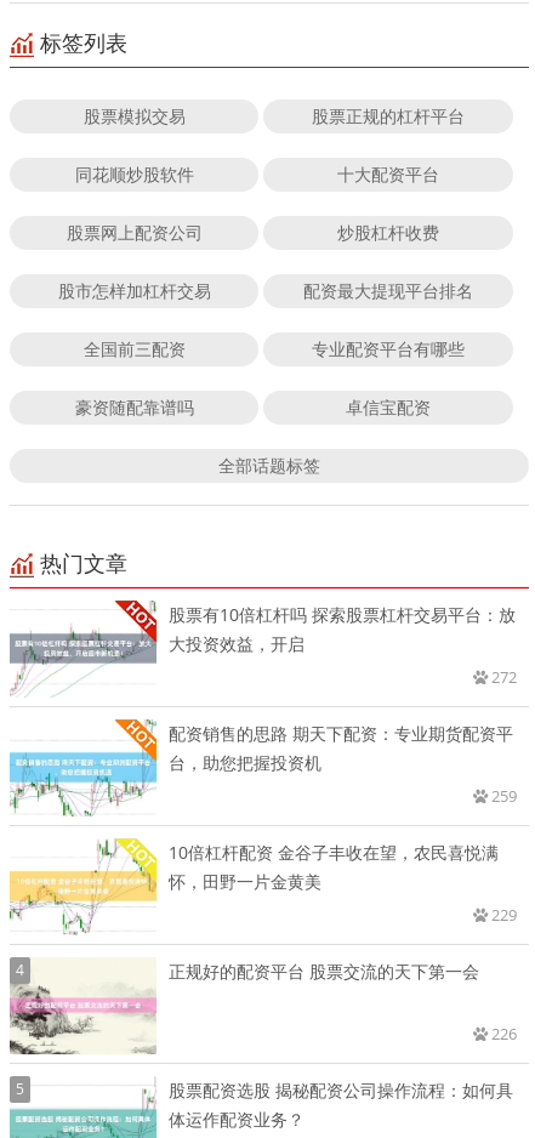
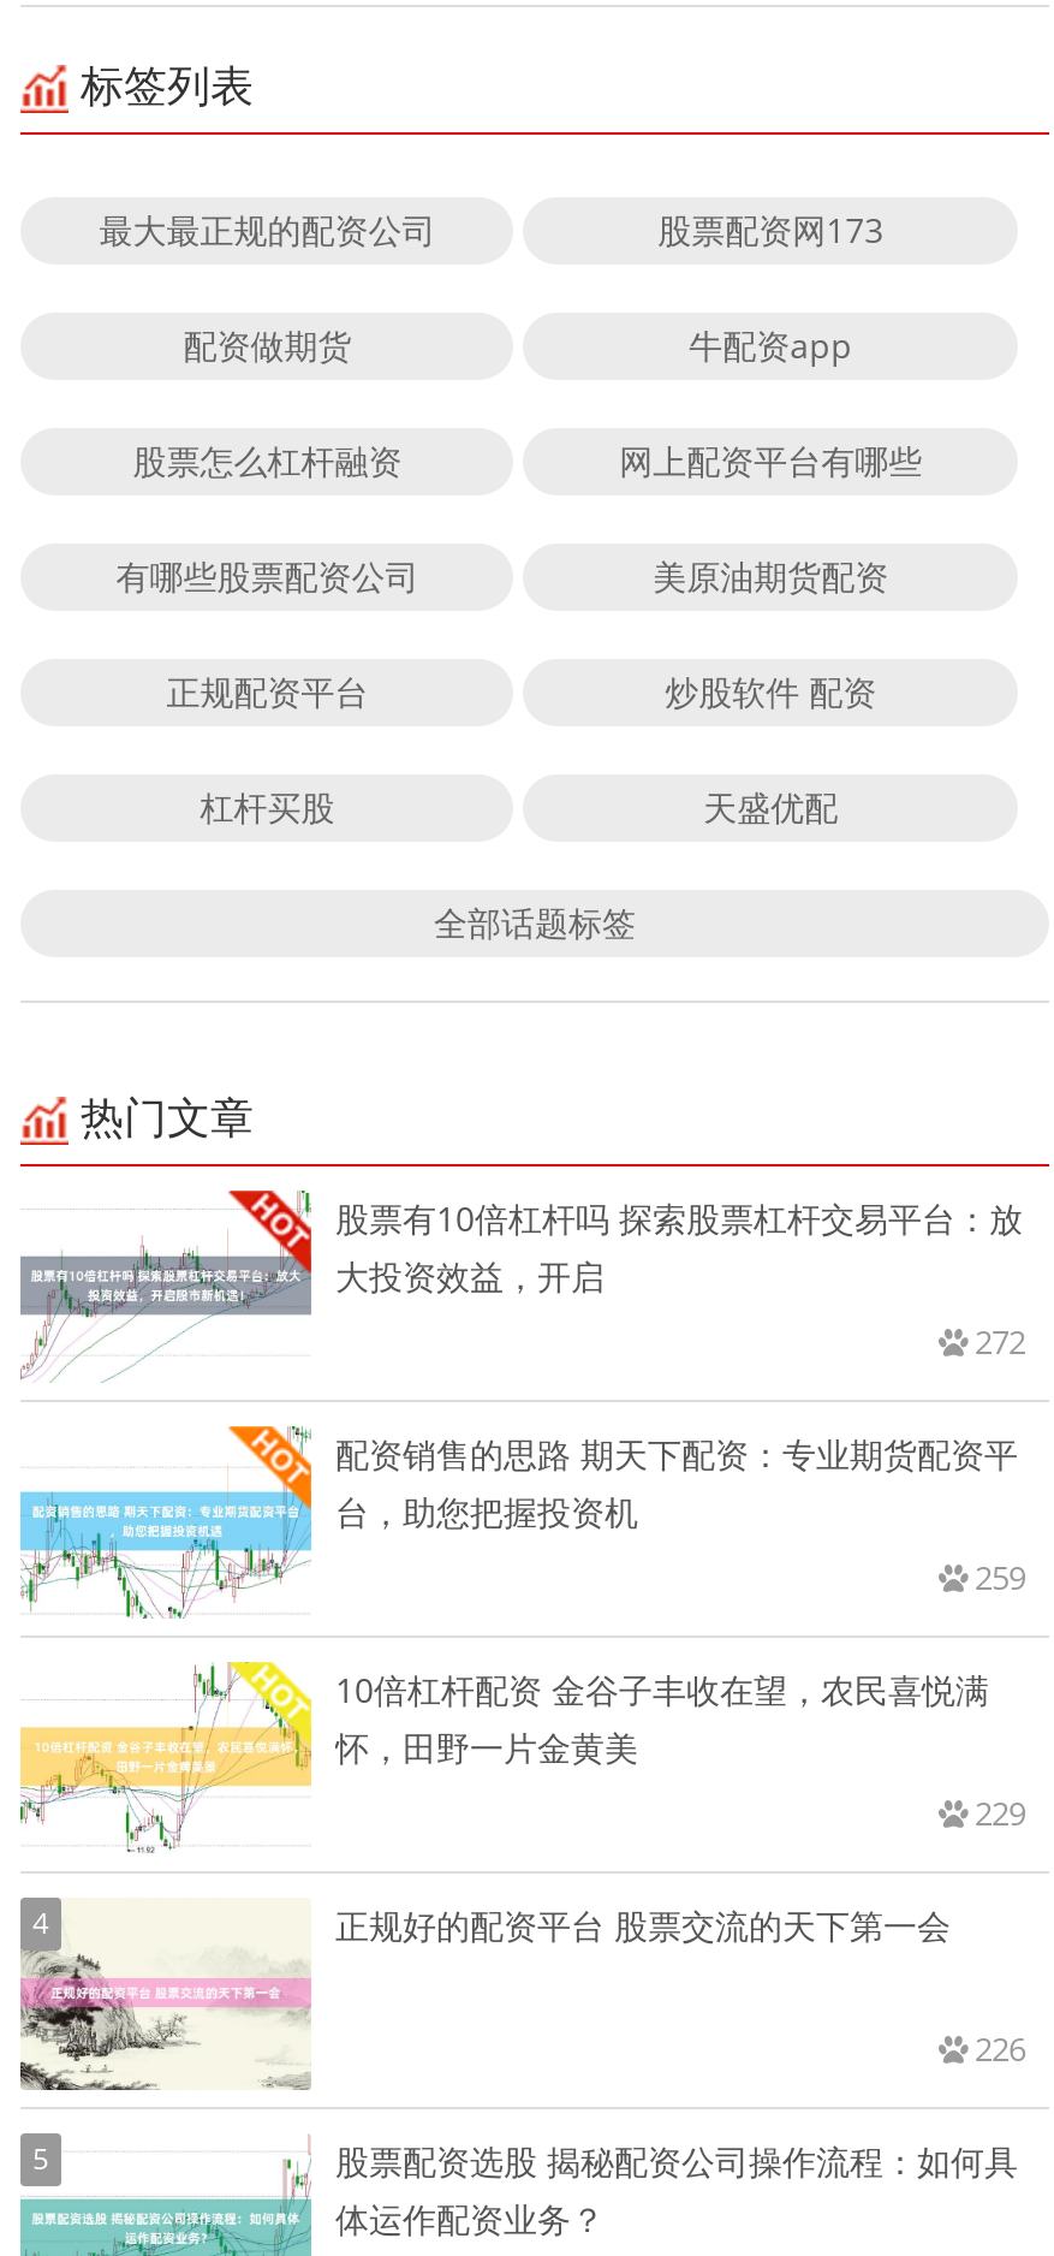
[83,104,465,127] 股票模拟交易 | 股票正规的杠杆平台 -> [99,206,884,252] 最大最正规的配资公司 | 股票配资网173
[75,162,439,185] 同花顺炒股软件 | 十大配资平台 -> [183,321,853,367] 配资做期货 | 牛配资app
[66,220,439,243] 股票网上配资公司 | 炒股杠杆收费 -> [133,437,922,482] 股票怎么杠杆融资 | 网上配资平台有哪些
[58,279,473,302] 股市怎样加杠杆交易 | 配资最大提现平台排名 -> [116,552,889,598] 有哪些股票配资公司 | 美原油期货配资
[83,337,465,360] 全国前三配资 | 专业配资平台有哪些 -> [166,668,877,713] 正规配资平台 | 炒股软件 配资
[75,395,431,418] 豪资随配靠谱吗 | 卓信宝配资 -> [200,783,838,829] 杠杆买股 | 天盛优配

